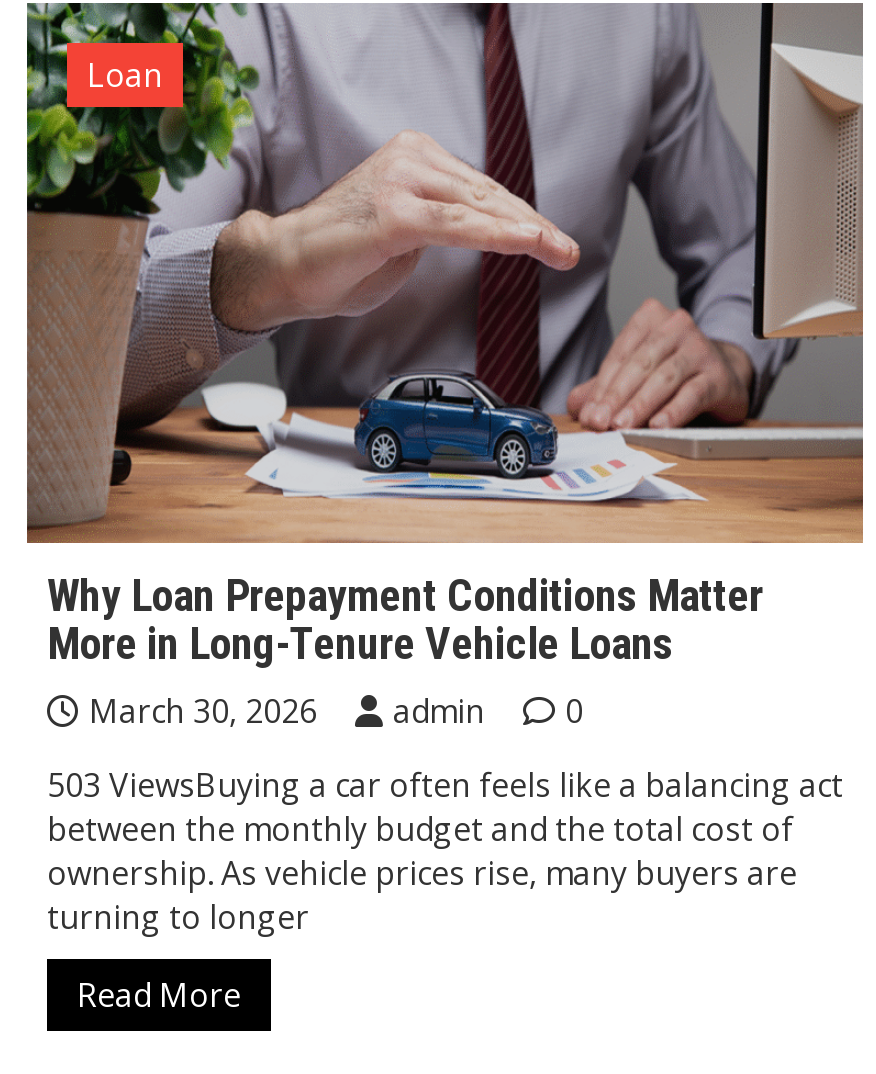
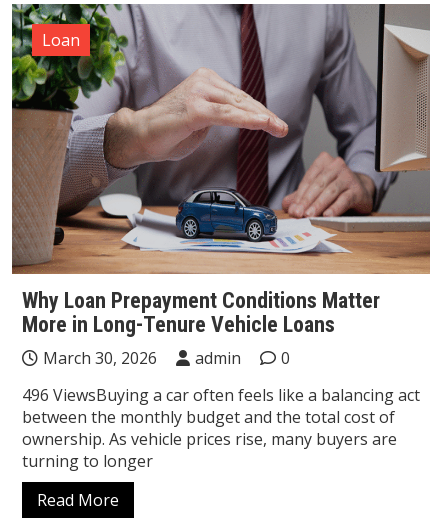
[47,763,843,807] 503 ViewsBuying a car often feels like a balancing act -> [22,384,420,406] 496 ViewsBuying a car often feels like a balancing act

